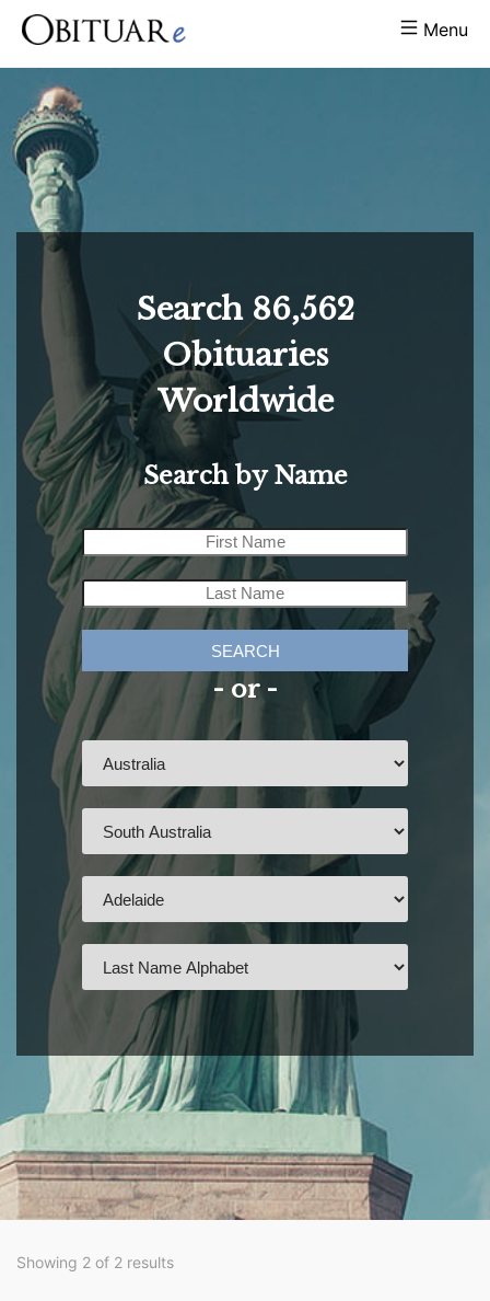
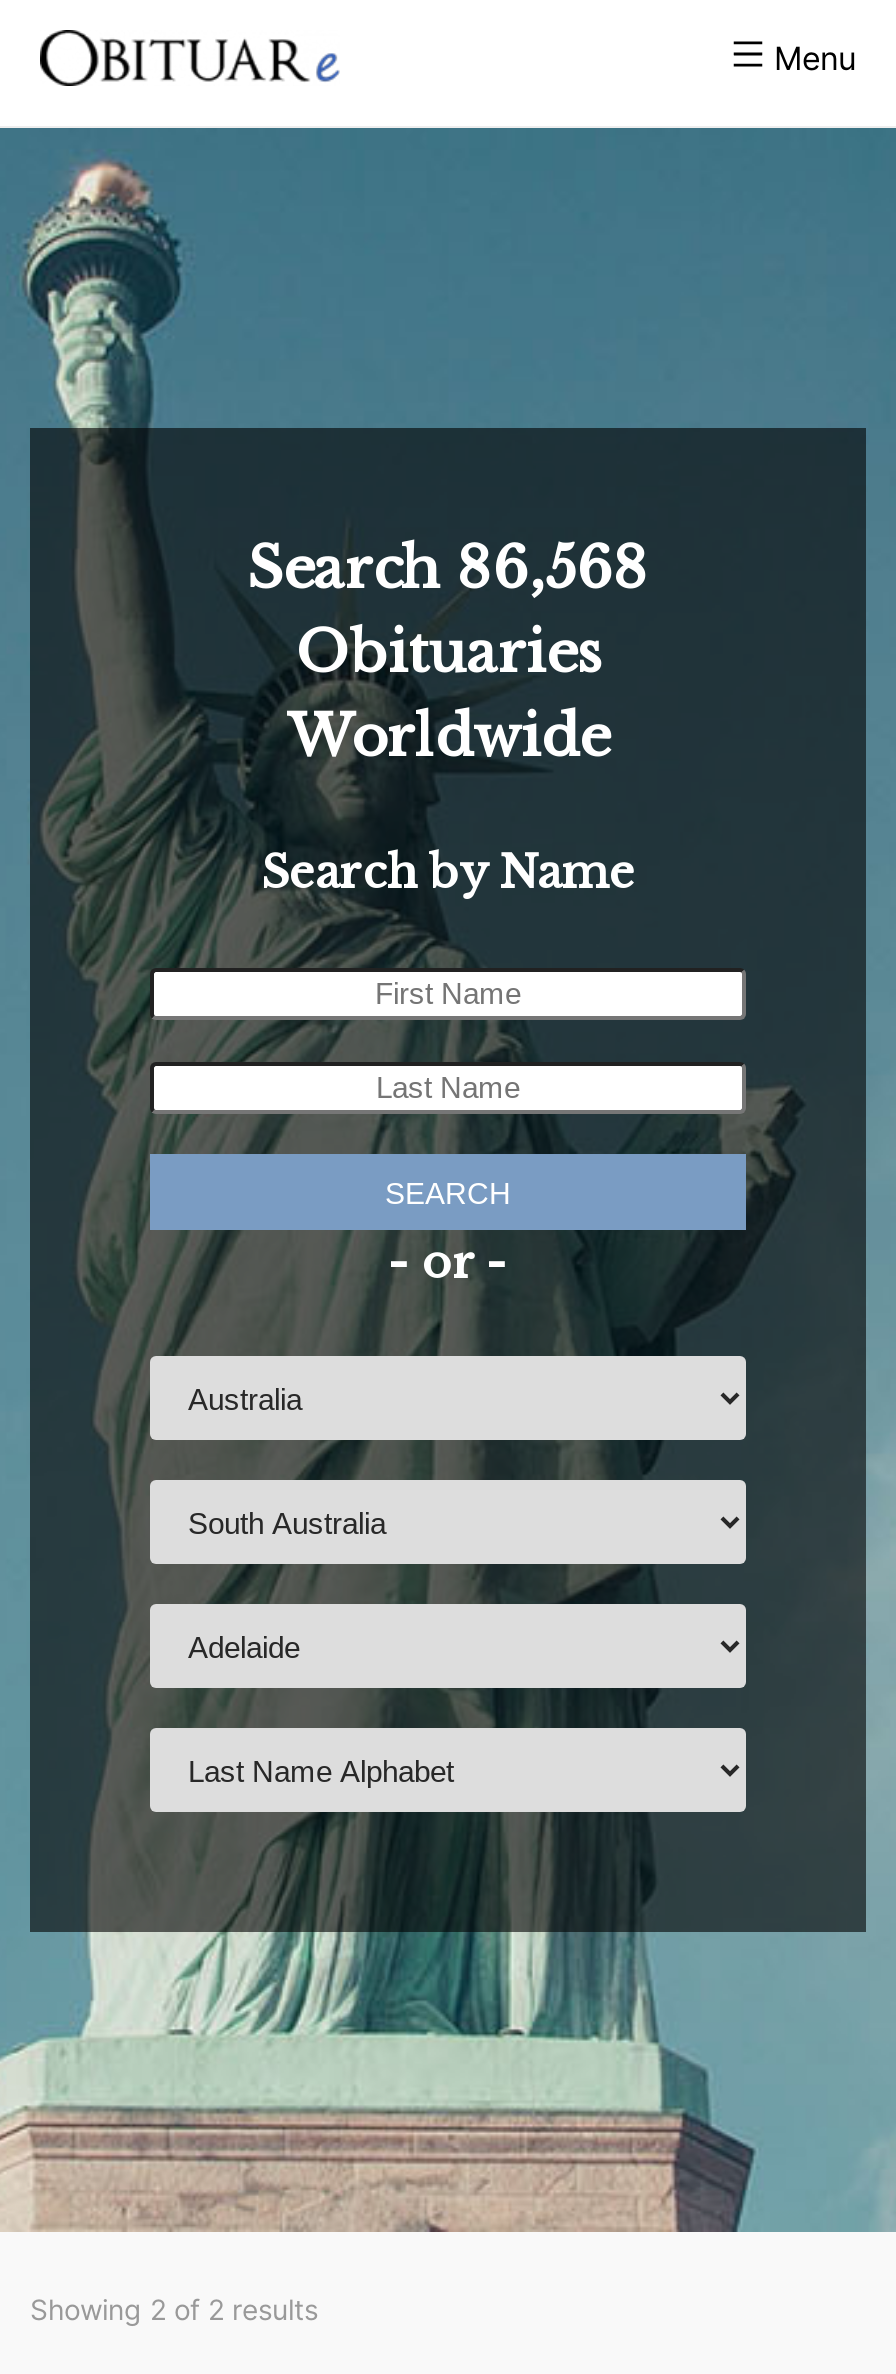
[136,290,354,329] Search 86,562 -> [247,534,649,604] Search 86,568

